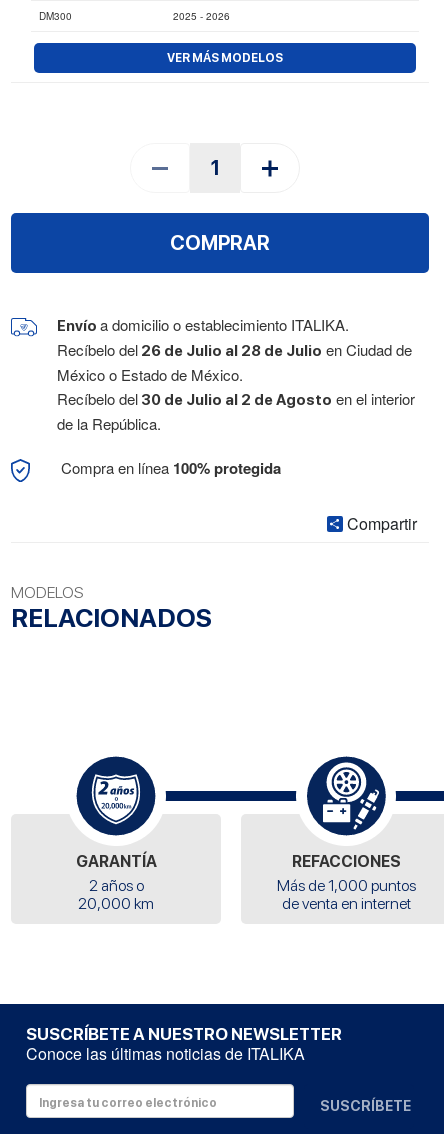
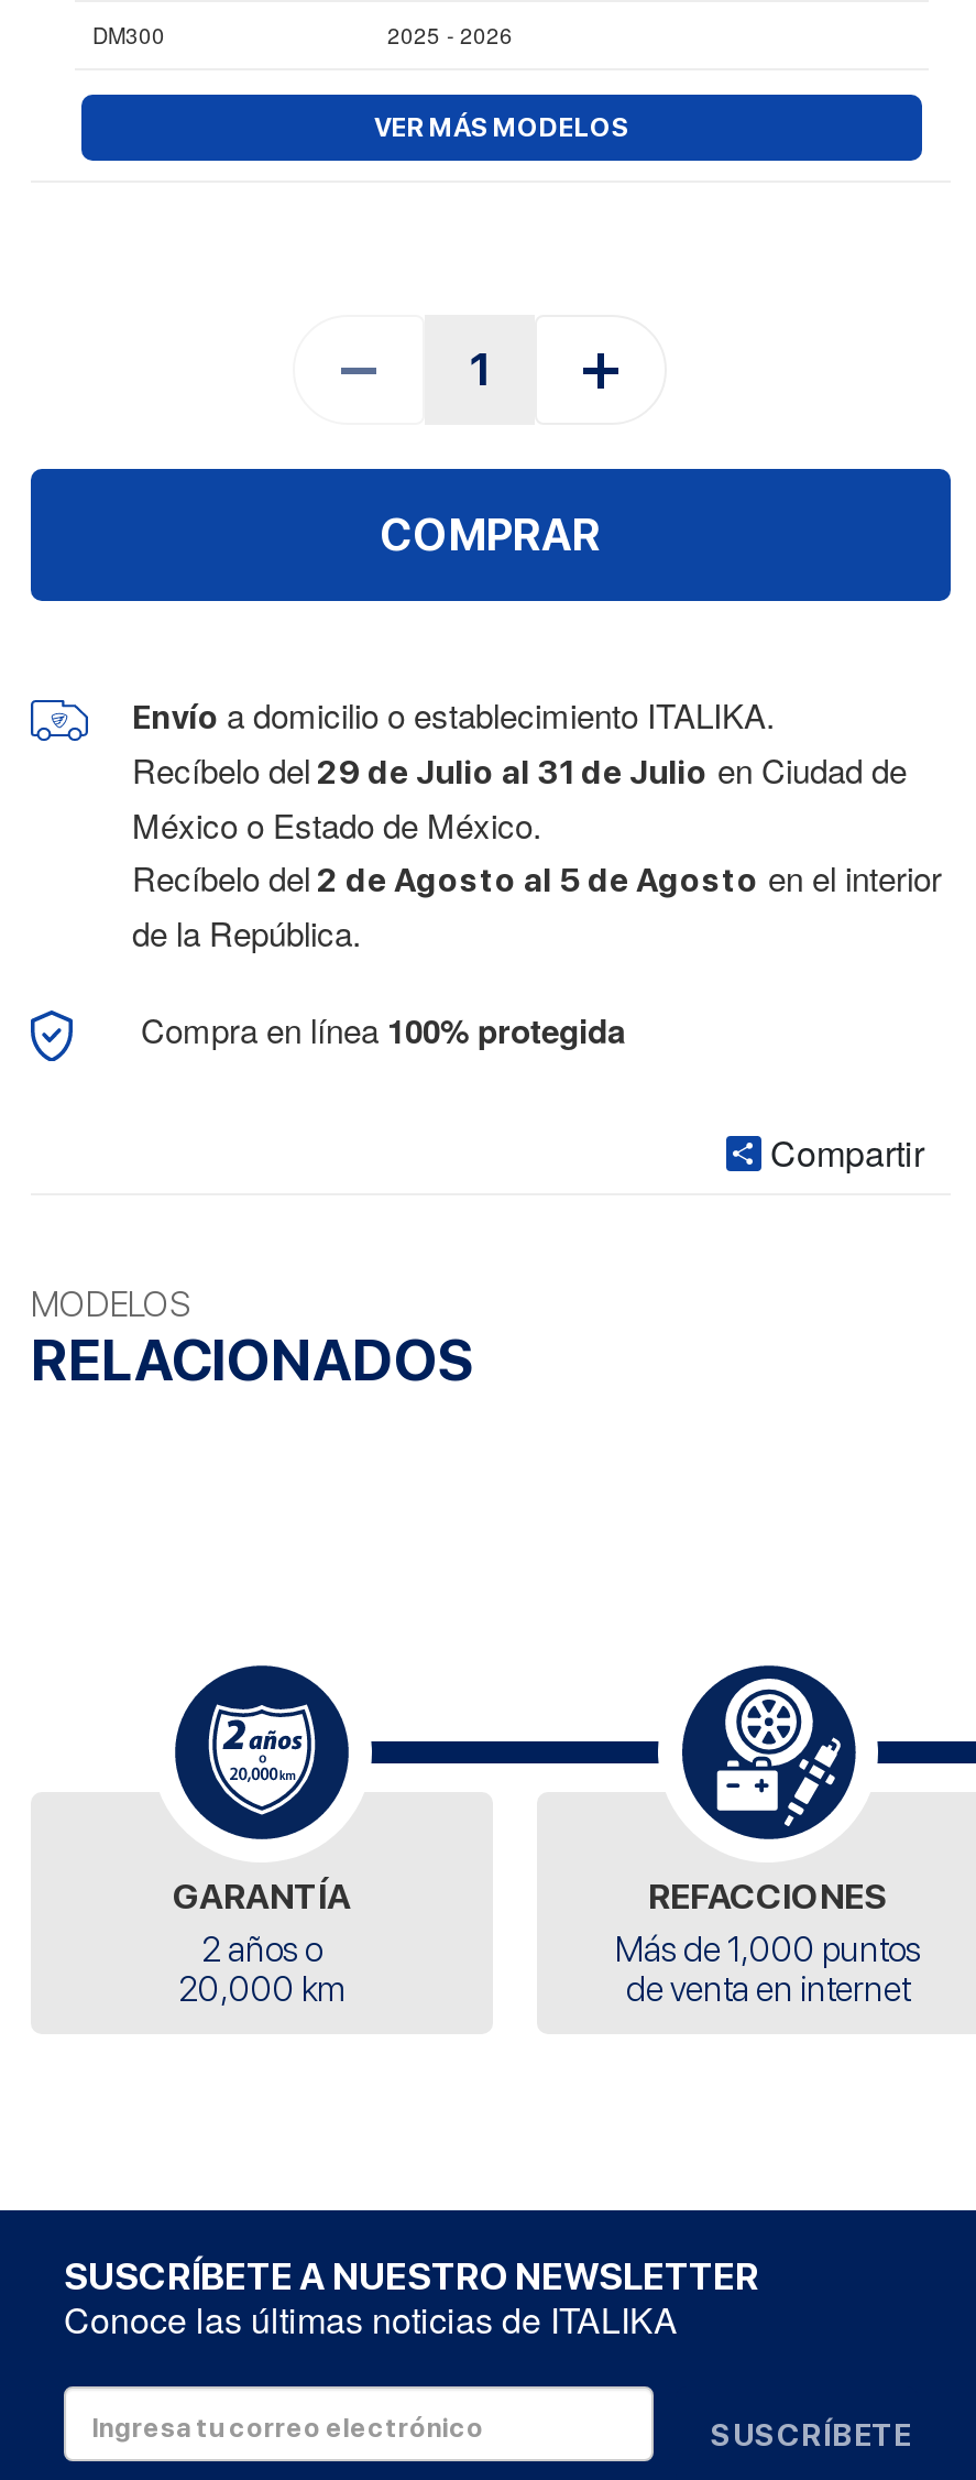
[57,339,412,360] Recíbelo del 26 de Julio al 28 de Julio en Ciudad de -> [132,747,907,794] Recíbelo del 29 de Julio al 31 de Julio en Ciudad de
[57,388,415,409] Recíbelo del 30 de Julio al 2 de Agosto en el interior -> [132,855,942,902] Recíbelo del 2 de Agosto al 5 de Agosto en el interior

